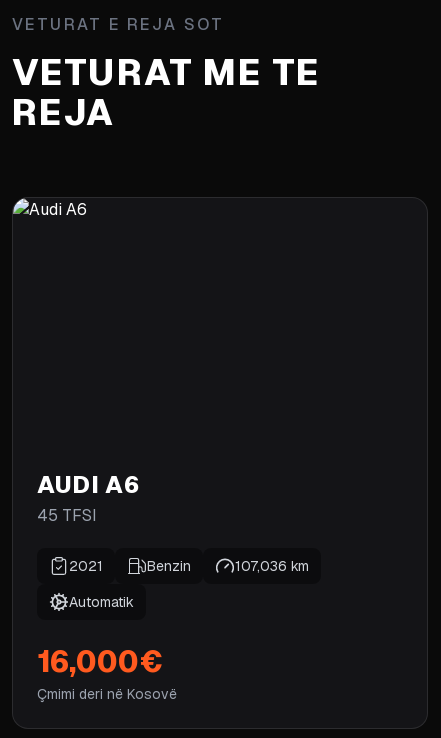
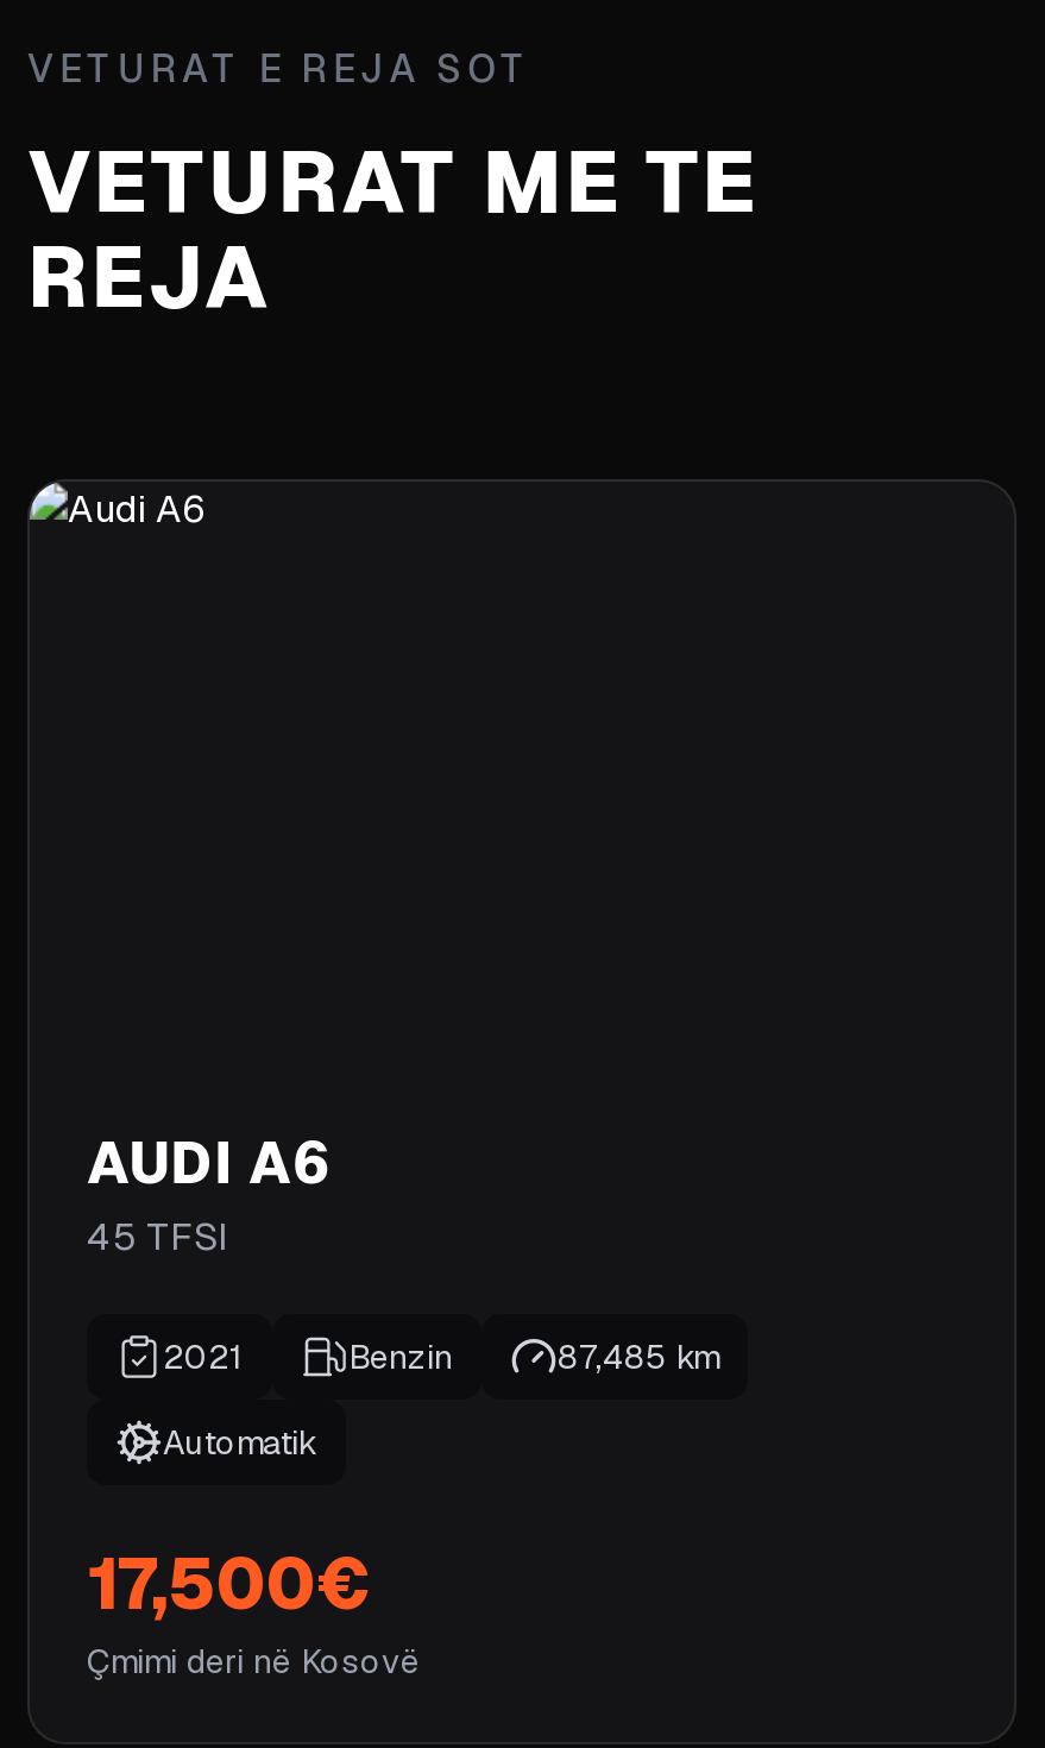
[235,557,309,575] 107,036 km -> [558,1335,719,1378] 87,485 km
[37,642,163,681] 16,000€ -> [87,1537,372,1630] 17,500€

